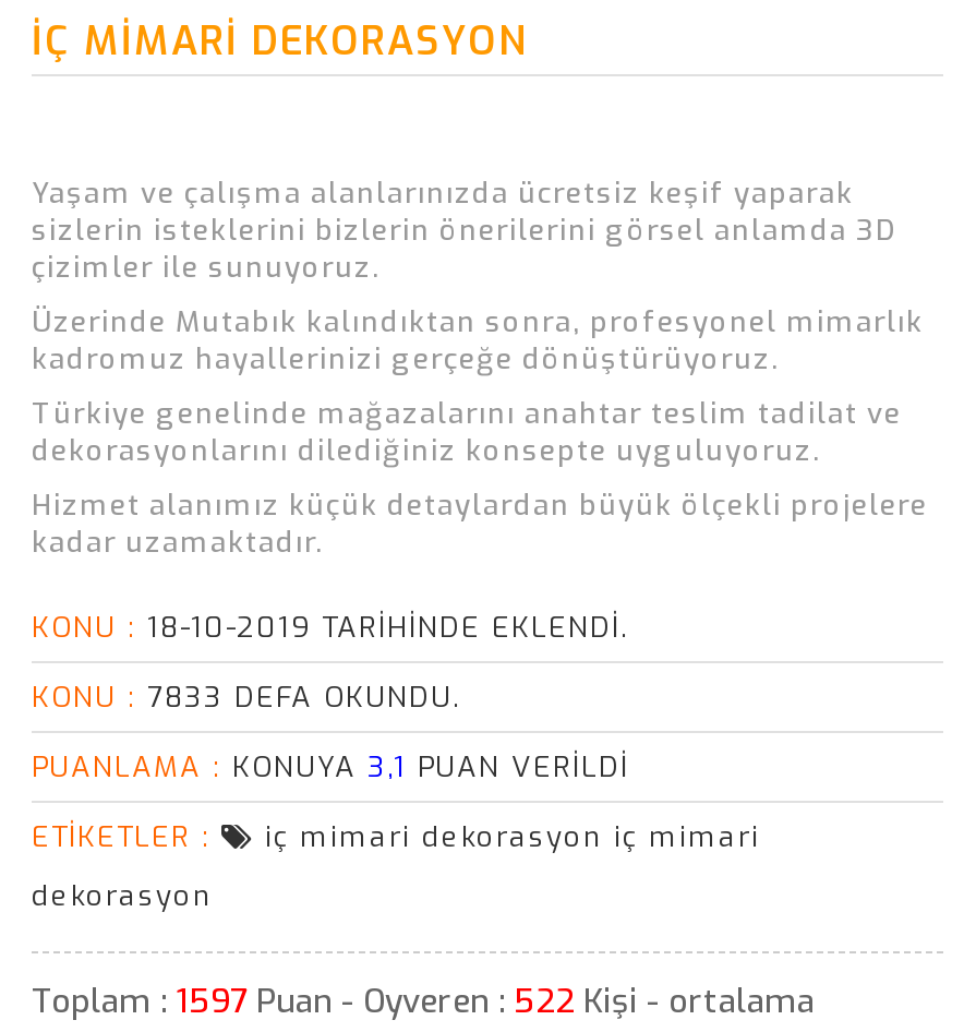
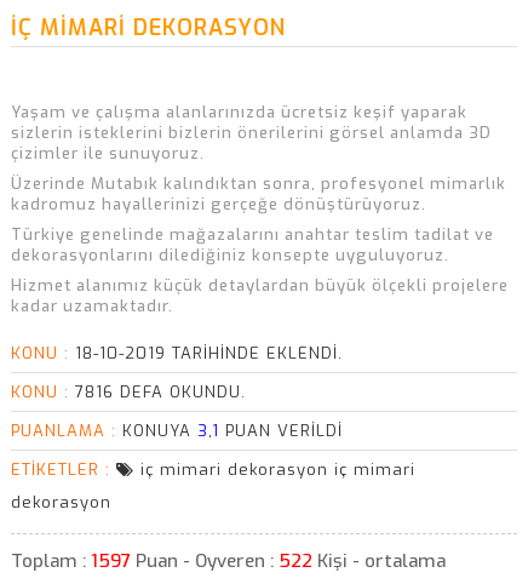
[32,678,461,715] KONU : 7833 DEFA OKUNDU. -> [11,381,246,402] KONU : 7816 DEFA OKUNDU.

